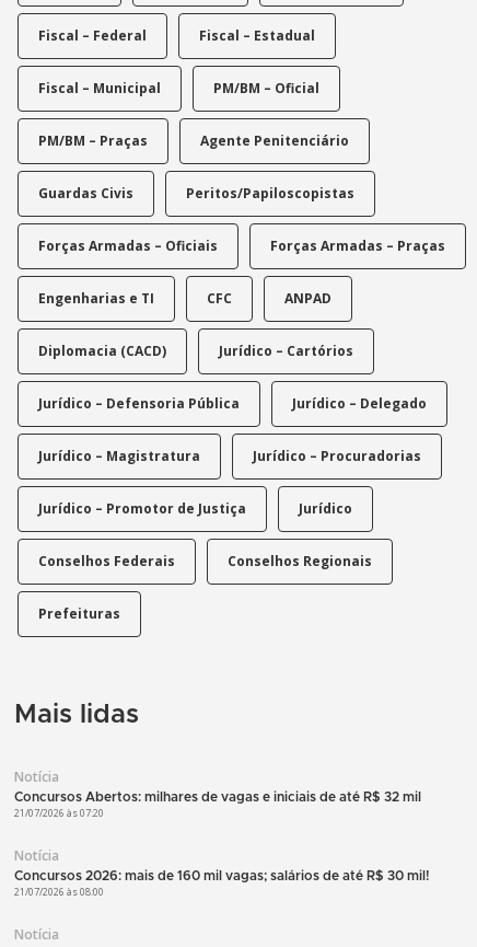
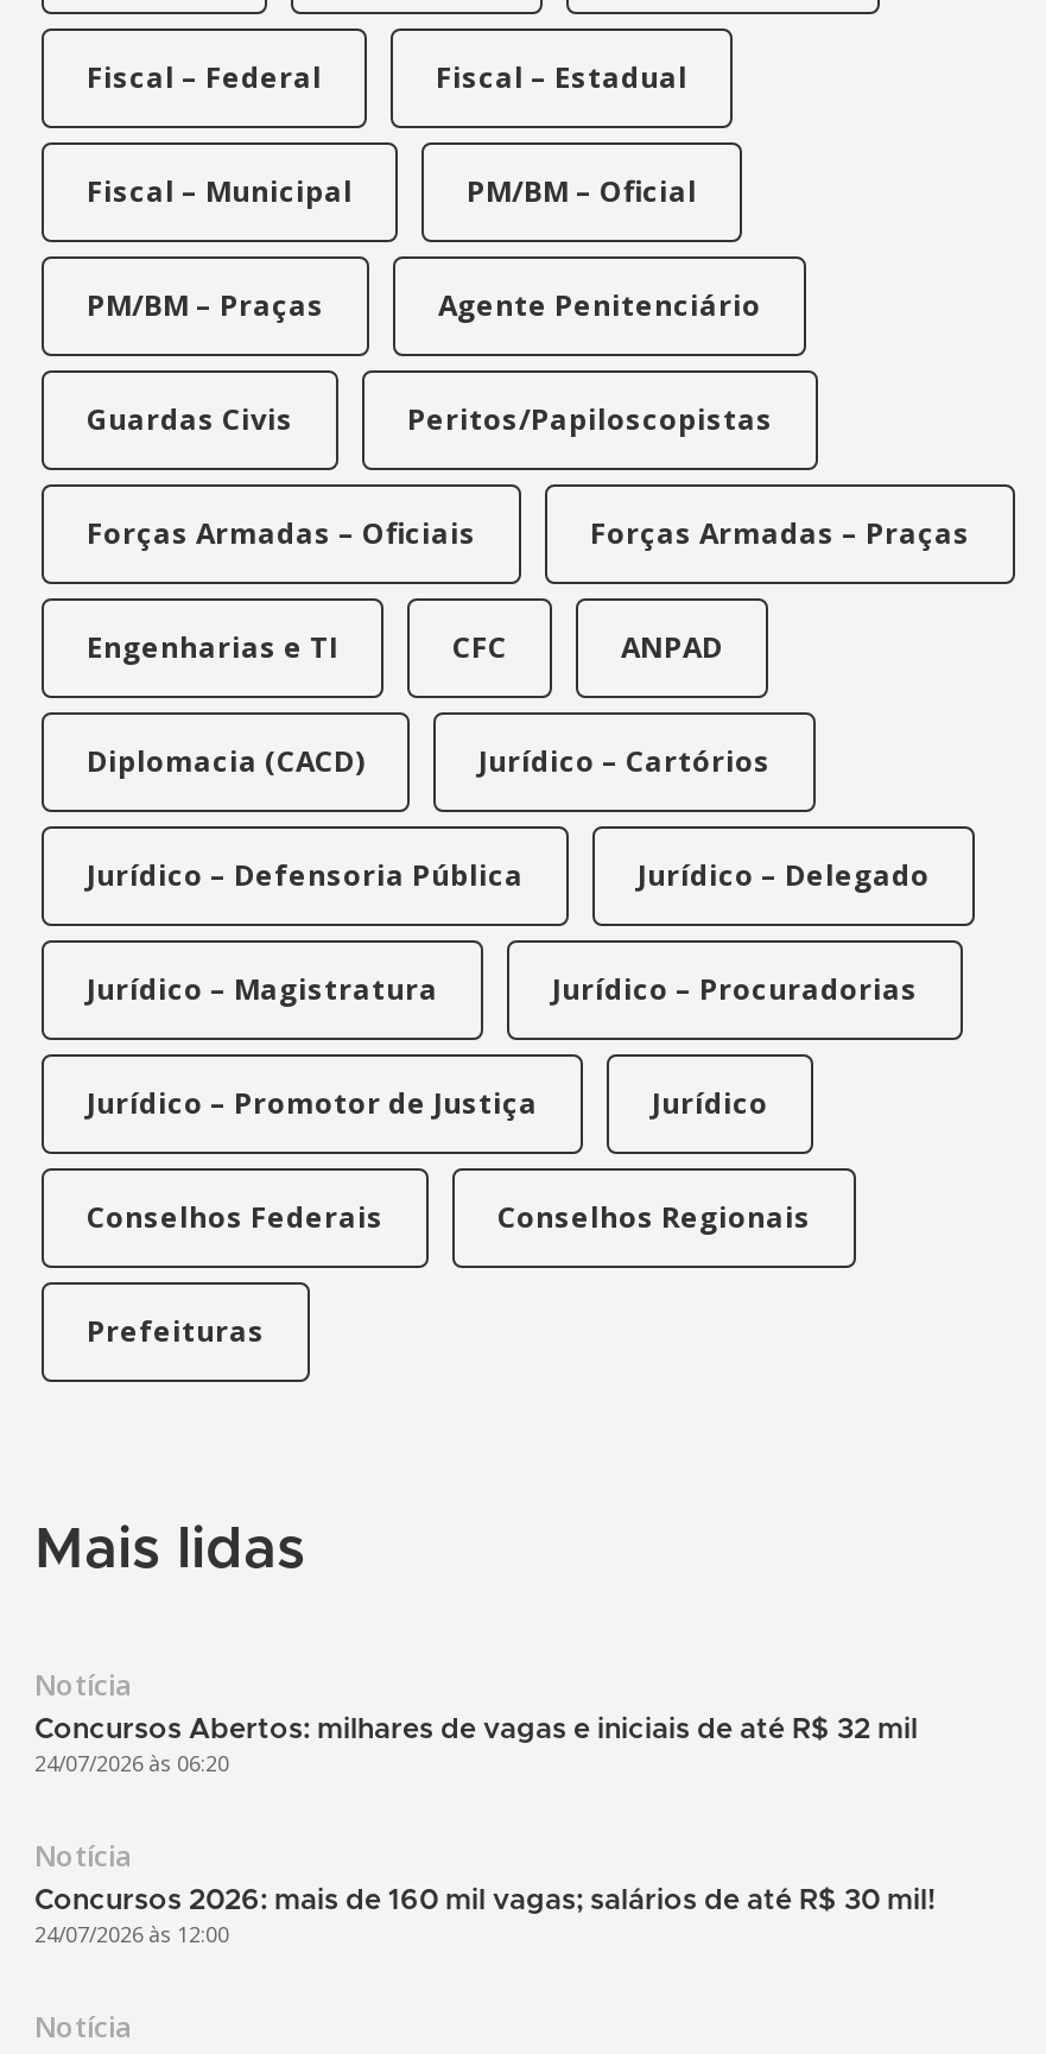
[14,806,104,820] 21/07/2026 às 07:20 -> [34,1748,229,1779] 24/07/2026 às 06:20
[14,885,104,899] 21/07/2026 às 08:00 -> [34,1919,229,1950] 24/07/2026 às 12:00

